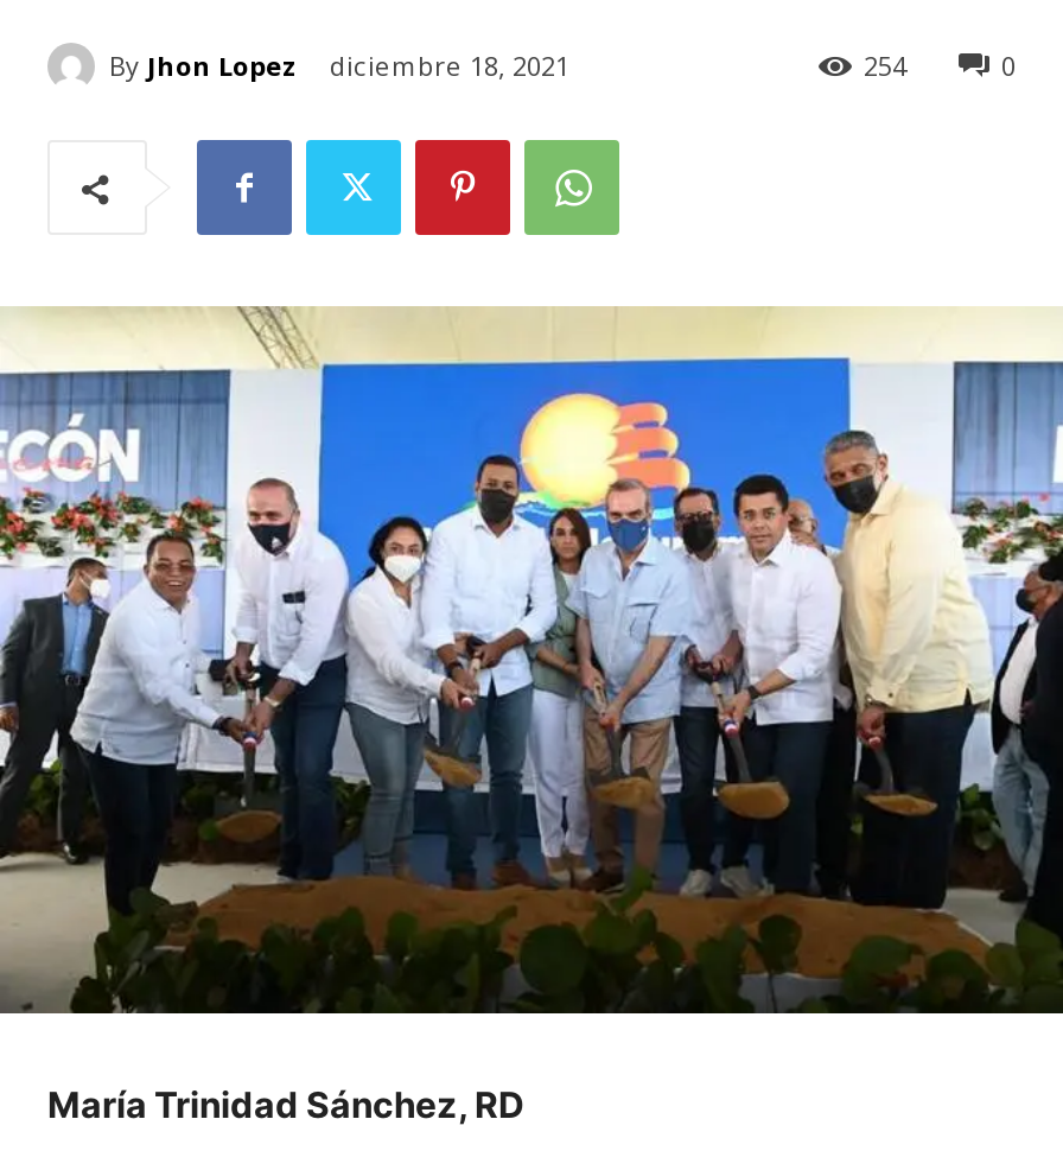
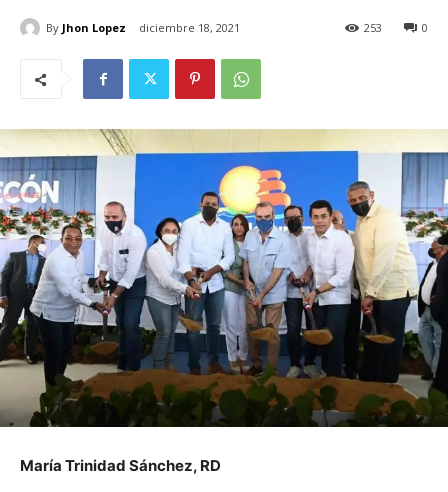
[864,48,906,83] 254 -> [364,20,382,35] 253

